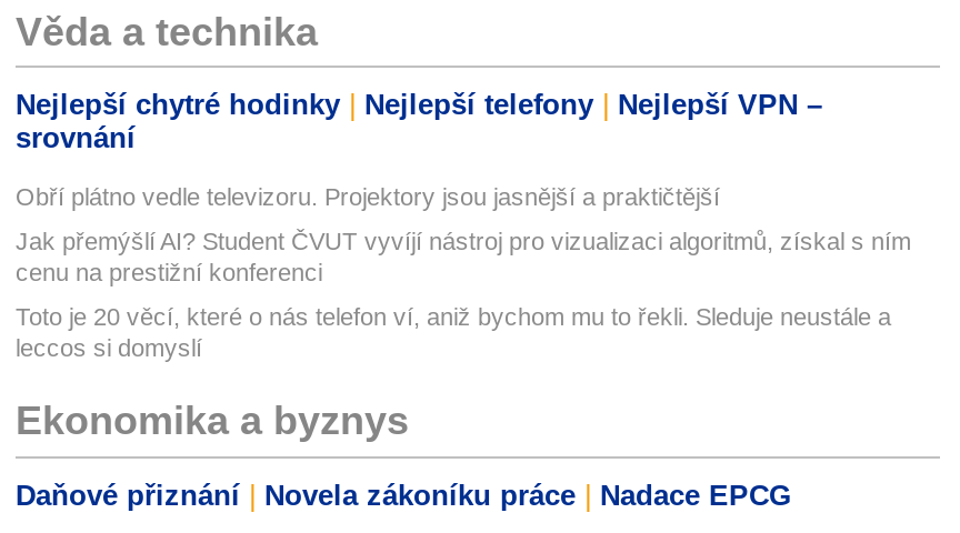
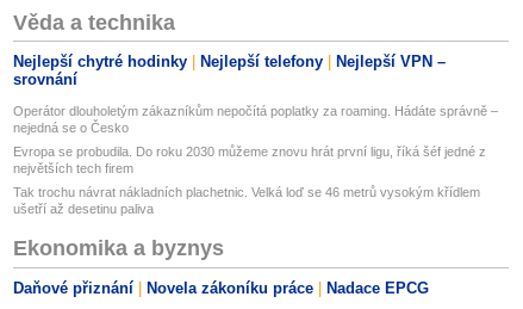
[16,184,720,211] Obří plátno vedle televizoru. Projektory jsou jasnější a praktičtější -> [13,104,498,135] Operátor dlouholetým zákazníkům nepočítá poplatky za roaming. Hádáte správně – | nejedná se o Česko
[16,229,911,286] Jak přemýšlí AI? Student ČVUT vyvíjí nástroj pro vizualizaci algoritmů, získal s ním | cenu na prestižní konferenci -> [13,145,486,176] Evropa se probudila. Do roku 2030 můžeme znovu hrát první ligu, říká šéf jedné z | největších tech firem
[16,304,891,362] Toto je 20 věcí, které o nás telefon ví, aniž bychom mu to řekli. Sleduje neustále a | leccos si domyslí -> [13,185,480,216] Tak trochu návrat nákladních plachetnic. Velká loď se 46 metrů vysokým křídlem | ušetří až desetinu paliva

